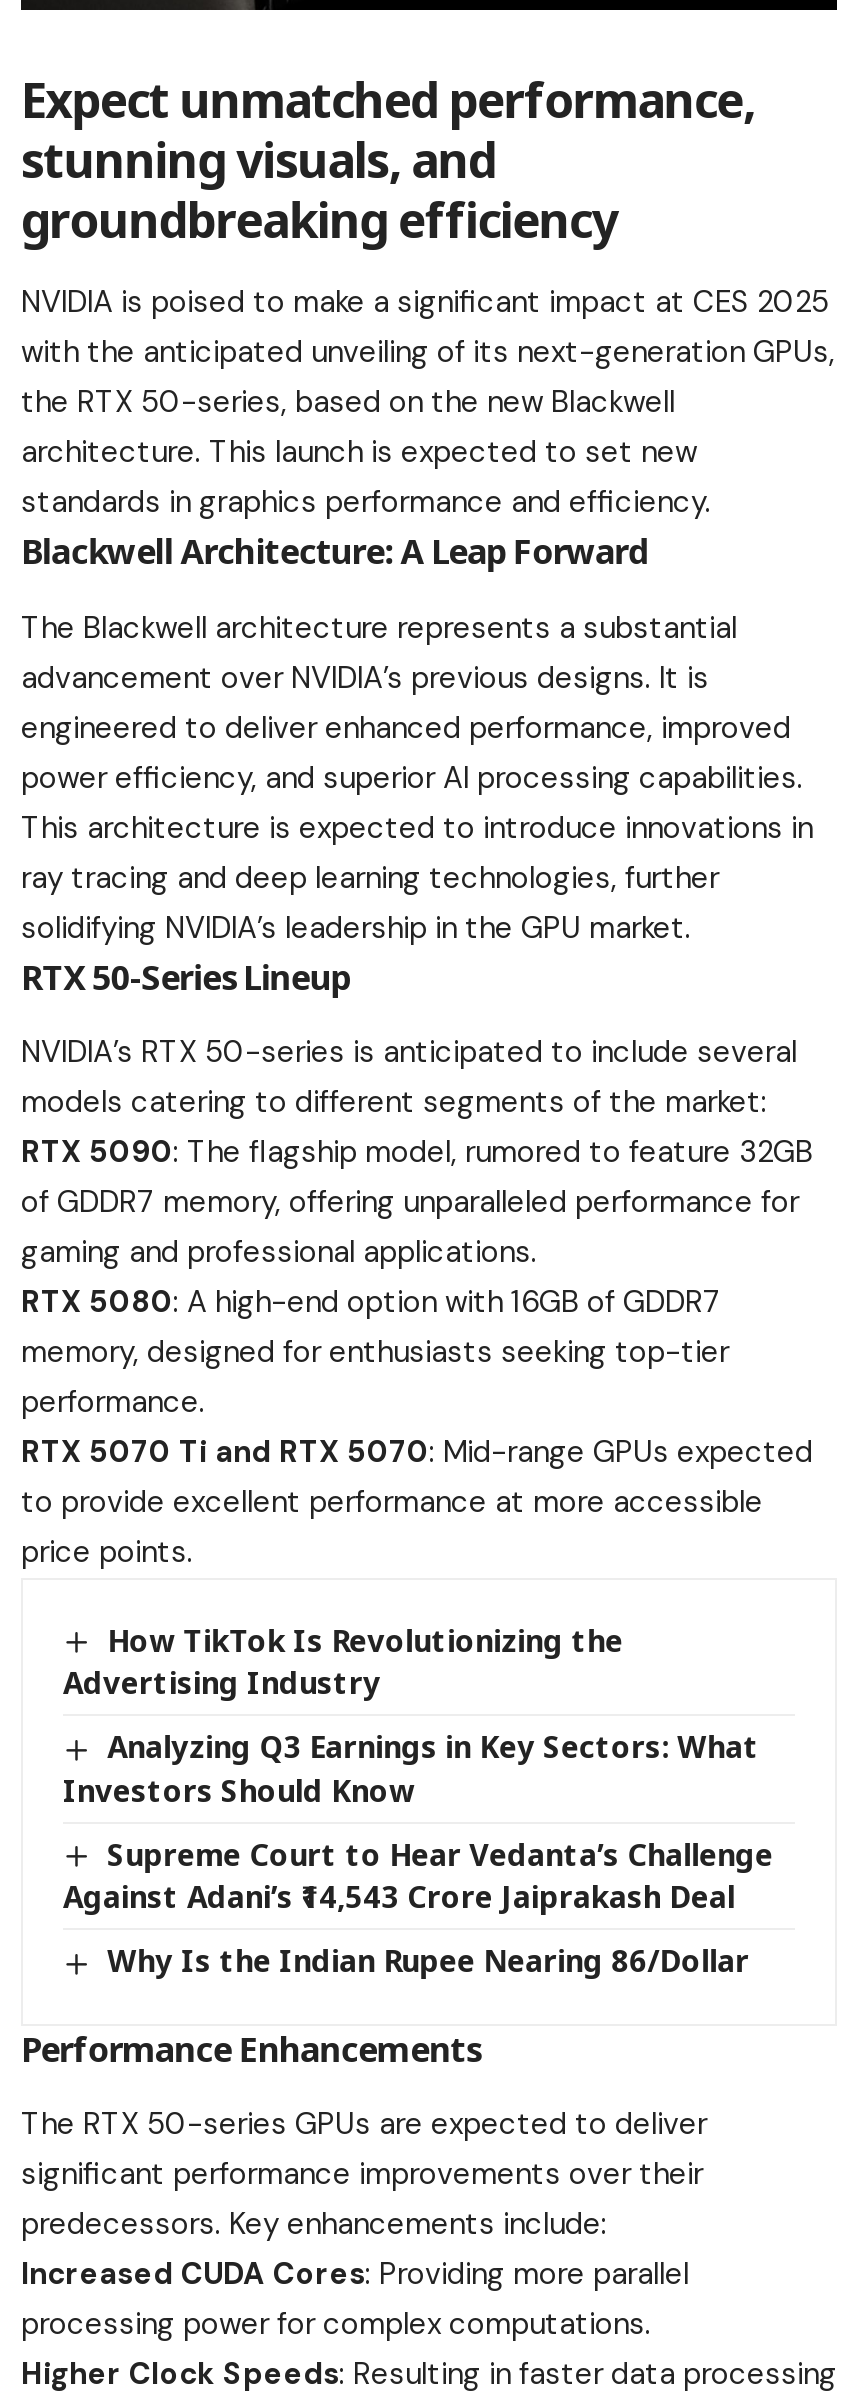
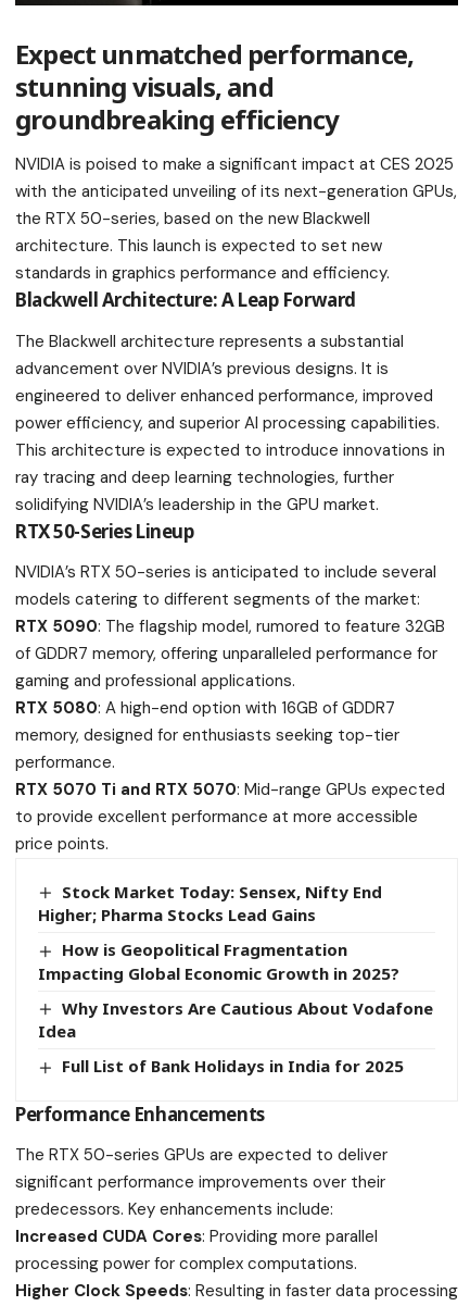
[63,1620,623,1703] How TikTok Is Revolutionizing the | Advertising Industry -> [38,881,382,926] Stock Market Today: Sensex, Nifty End | Higher; Pharma Stocks Lead Gains
[63,1727,759,1810] Analyzing Q3 Earnings in Key Sectors: What | Investors Should Know -> [38,939,399,984] How is Geopolitical Fragmentation | Impacting Global Economic Growth in 2025?
[63,1834,773,1916] Supreme Court to Hear Vedanta’s Challenge | Against Adani’s ₹14,543 Crore Jaiprakash Deal -> [38,997,433,1042] Why Investors Are Cautious About Vodafone | Idea
[107,1940,749,1980] Why Is the Indian Rupee Nearing 86/Dollar -> [62,1055,404,1077] Full List of Bank Holidays in India for 2025

